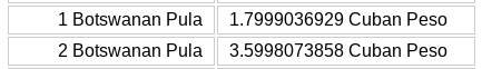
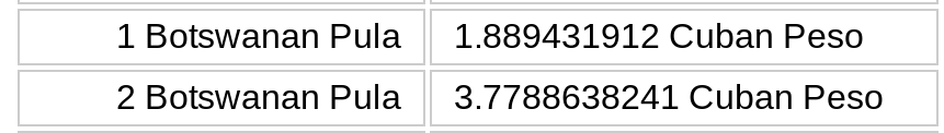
[58,10,447,29] 1 Botswanan Pula 1.7999036929 Cuban Peso -> [116,17,864,54] 1 Botswanan Pula 1.889431912 Cuban Peso
[58,41,447,60] 2 Botswanan Pula 3.5998073858 Cuban Peso -> [116,78,884,115] 2 Botswanan Pula 3.7788638241 Cuban Peso

